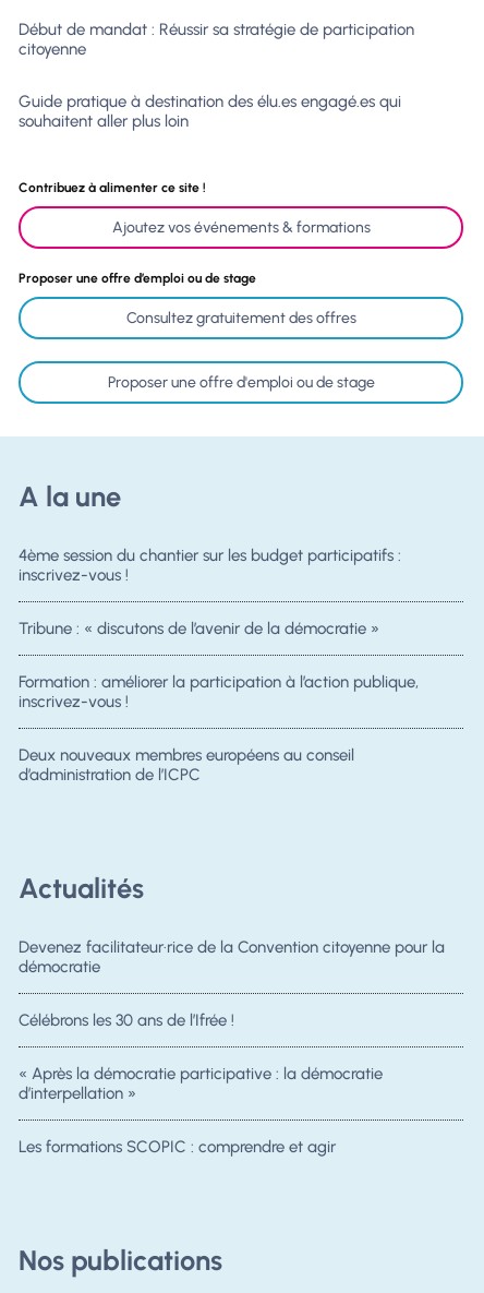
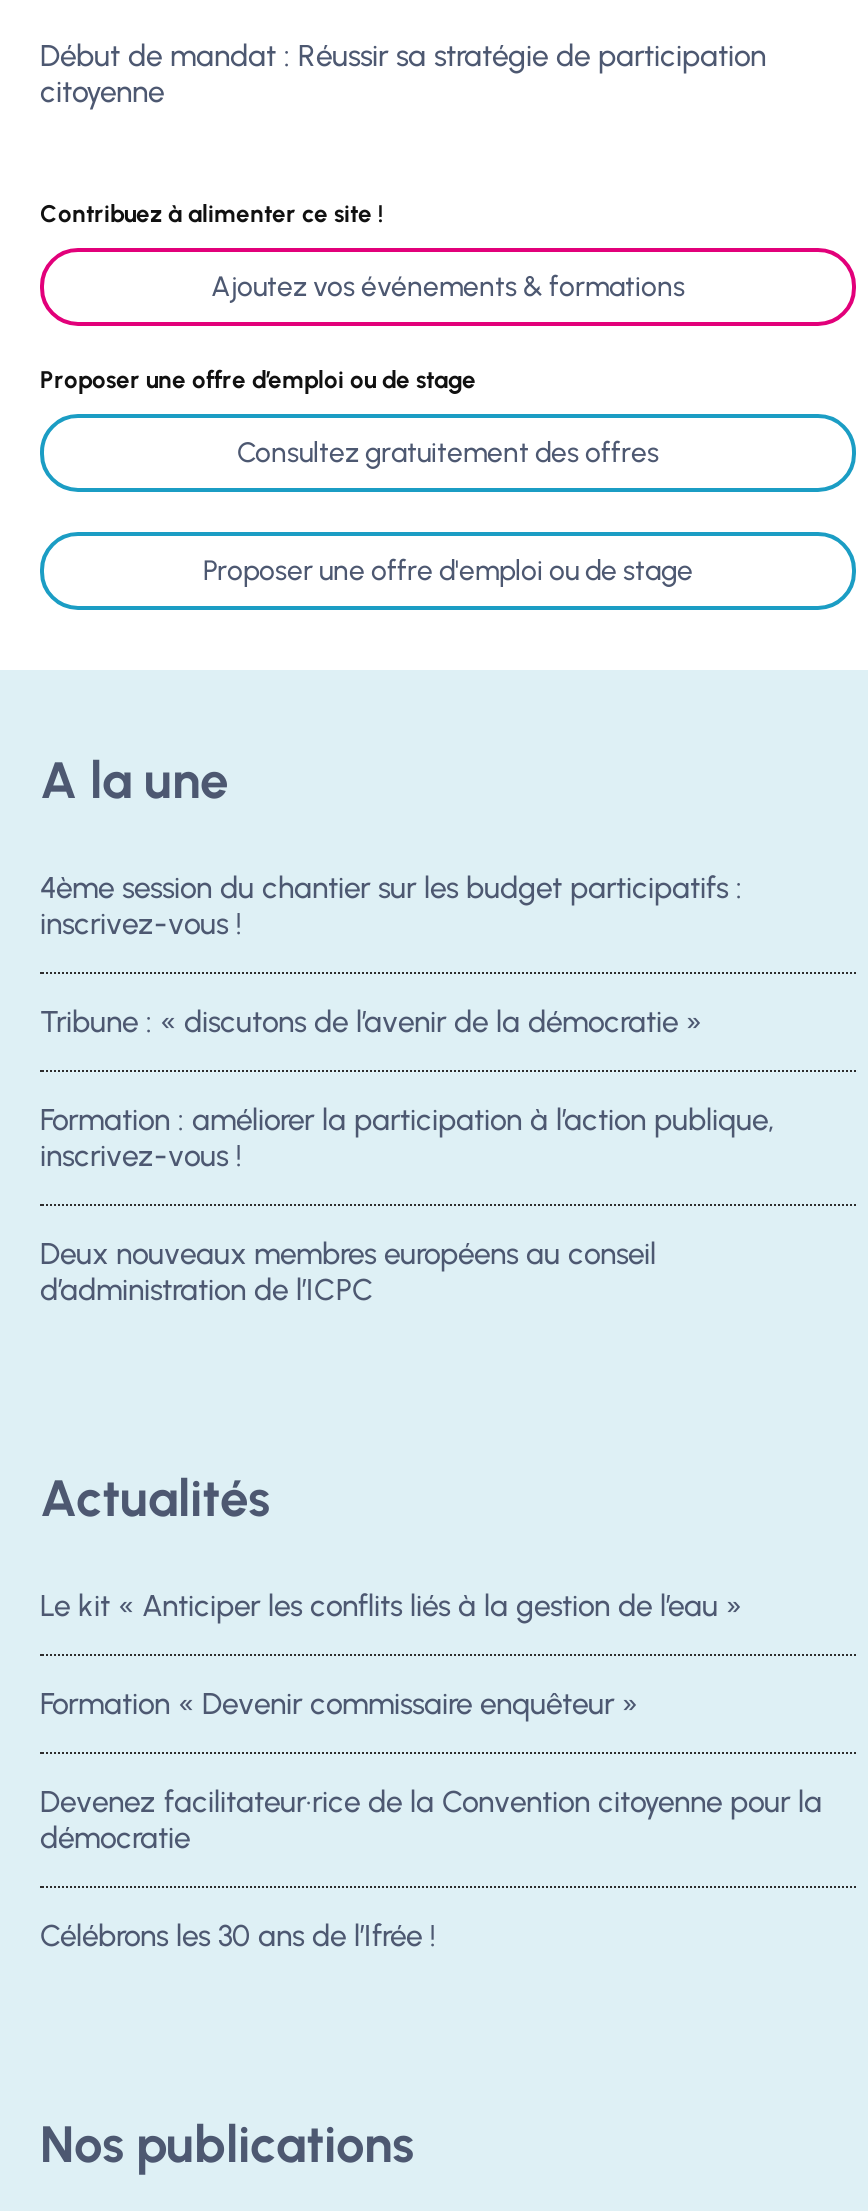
[19,92,401,131] Guide pratique à destination des élu.es engagé.es qui | souhaitent aller plus loin -> none
none -> [40,1588,742,1722] Le kit « Anticiper les conflits liés à la gestion de l’eau » | Formation « Devenir commissaire enquêteur »
moved [19,937,445,1030] -> [40,1784,822,1954]: Devenez facilitateur·rice de la Convention citoyenne pour la | démocratie | Célébrons les 30 ans de l’Ifrée !
[19,1064,383,1157] « Après la démocratie participative : la démocratie | d’interpellation » | Les formations SCOPIC : comprendre et agir -> none

